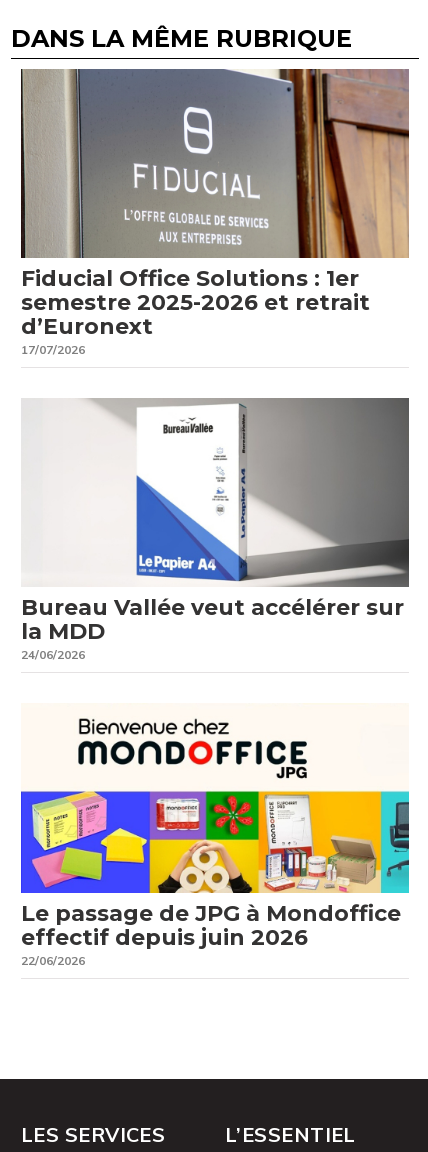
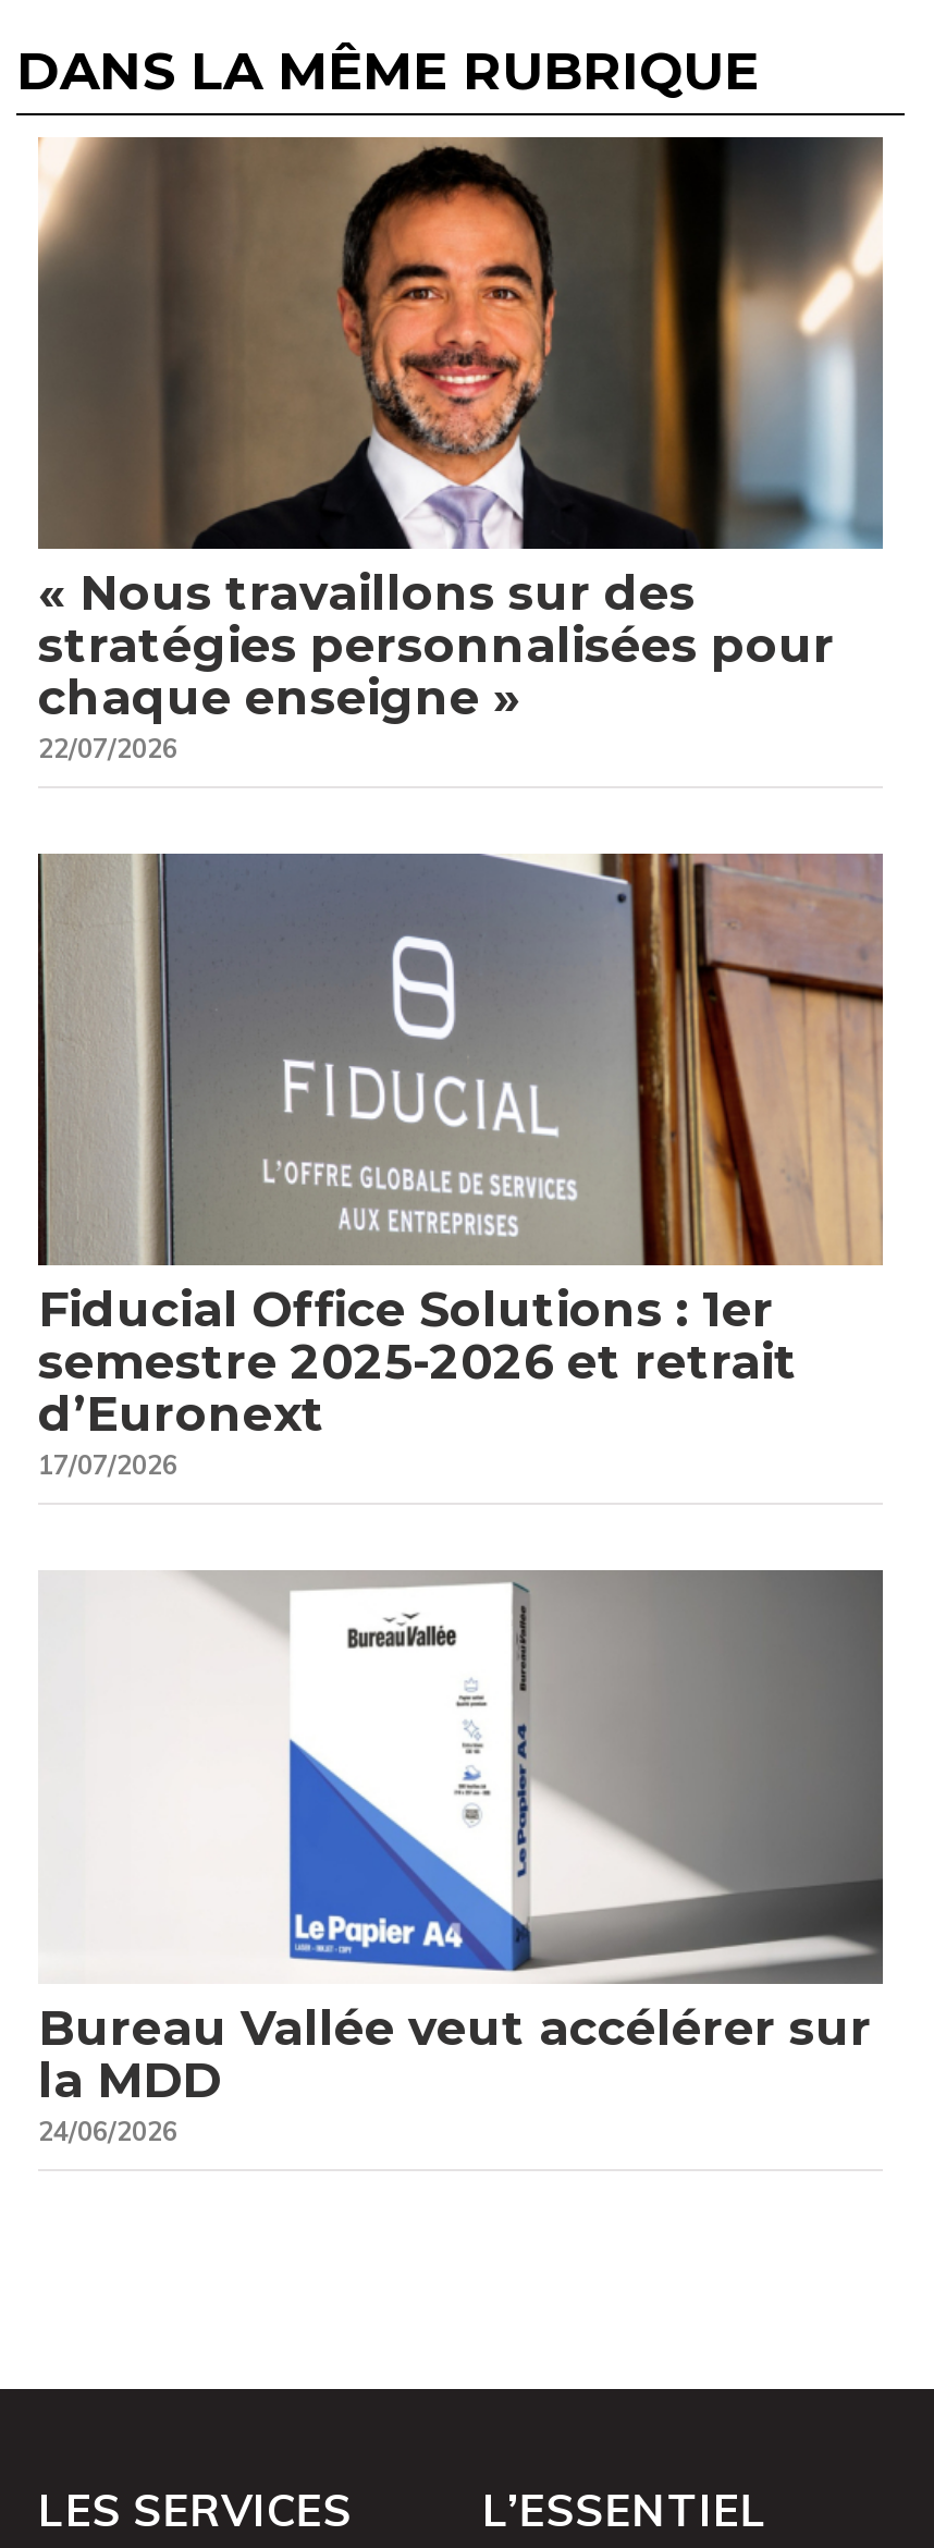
none -> [36,135,883,764] [image] | « Nous travaillons sur des | stratégies personnalisées pour | chaque enseigne » | 22/07/2026
moved [21,67,410,662] -> [38,849,885,2147]: [image] | semestre 2025-2026 et retrait | d’Euronext | 17/07/2026 | Bureau Vallée veut accélérer sur | la MDD | 24/06/2026
[20,718,410,968] [image] | Le passage de JPG à Mondoffice | effectif depuis juin 2026 | 22/06/2026 -> none

